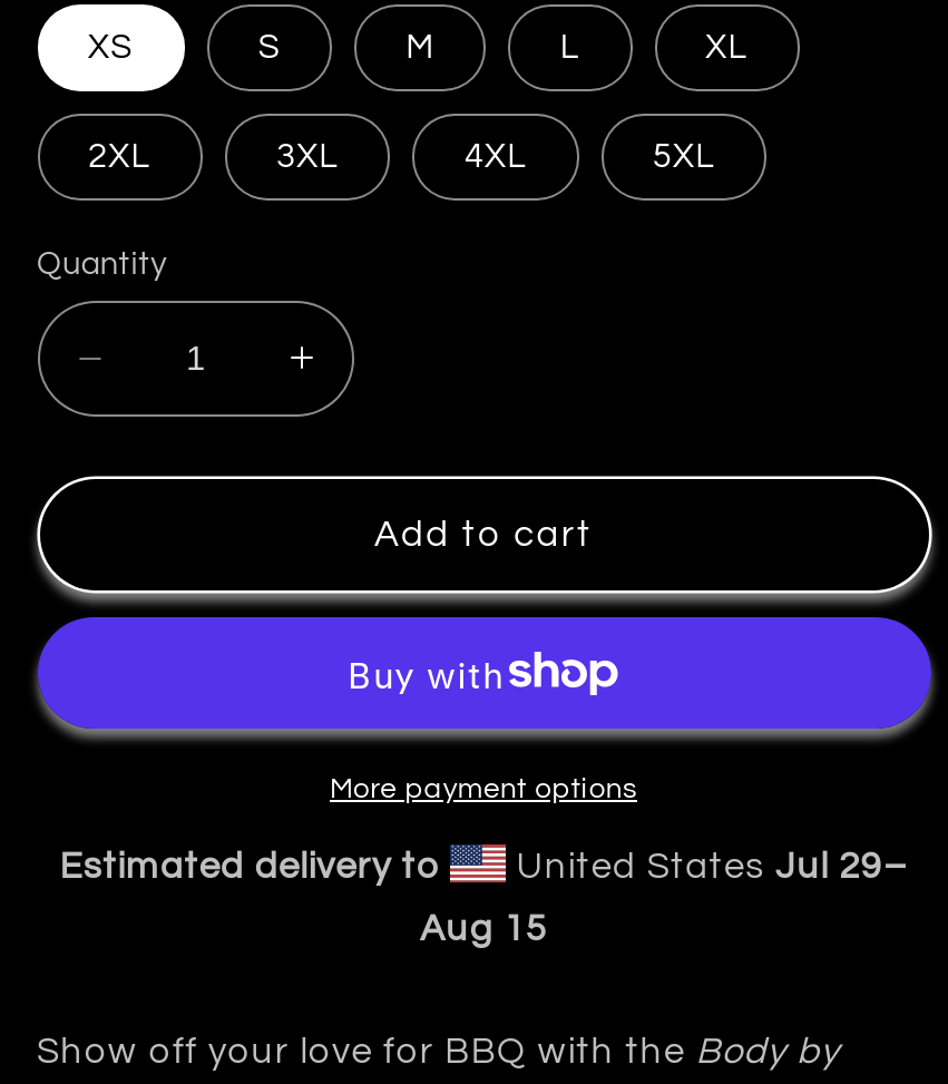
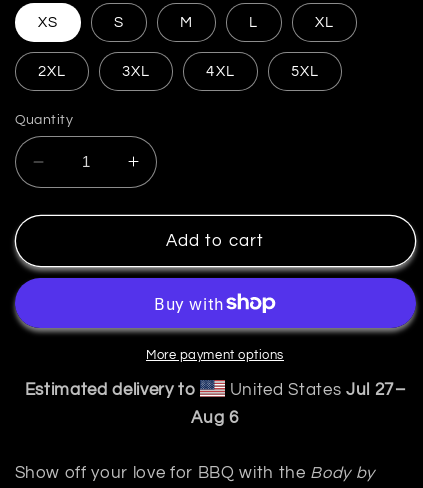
[506,846,907,884] United States Jul 29– -> [225,381,405,398] United States Jul 27–
[420,909,547,947] Aug 15 -> [191,409,239,426] Aug 6

